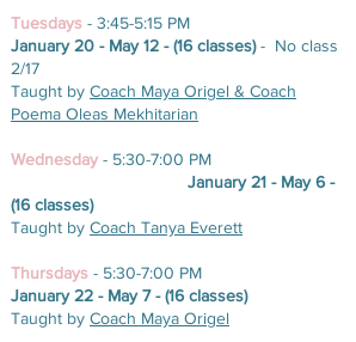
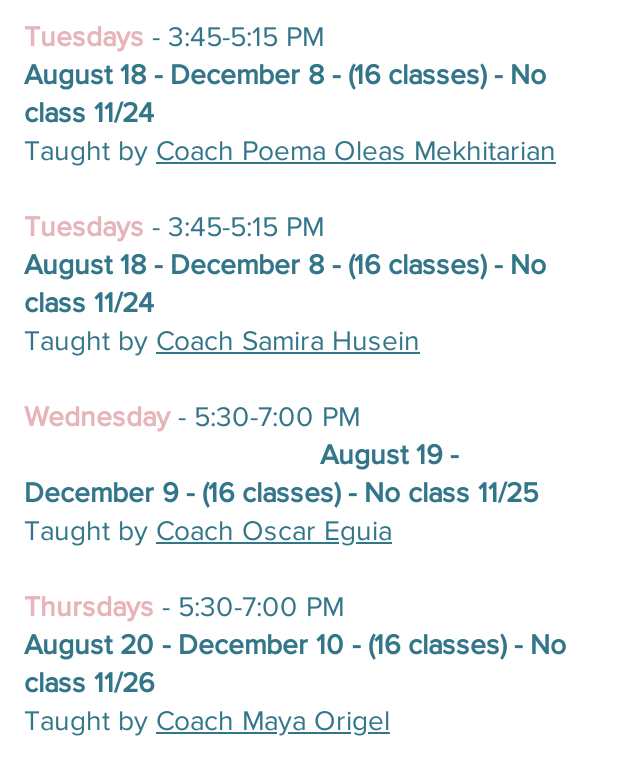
[11,36,338,123] January 20 - May 12 - (16 classes) - No class | 2/17 | Taught by Coach Maya Origel & Coach | Poema Oleas Mekhitarian -> [24,58,556,356] August 18 - December 8 - (16 classes) - No | class 11/24 | Taught by Coach Poema Oleas Mekhitarian | Tuesdays - 3:45-5:15 PM | August 18 - December 8 - (16 classes) - No | class 11/24 | Taught by Coach Samira Husein
[11,172,334,237] January 21 - May 6 - | (16 classes) | Taught by Coach Tanya Everett -> [24,438,538,546] August 19 - | December 9 - (16 classes) - No class 11/25 | Taught by Coach Oscar Eguia
[11,286,247,305] January 22 - May 7 - (16 classes) -> [24,628,566,698] August 20 - December 10 - (16 classes) - No | class 11/26

